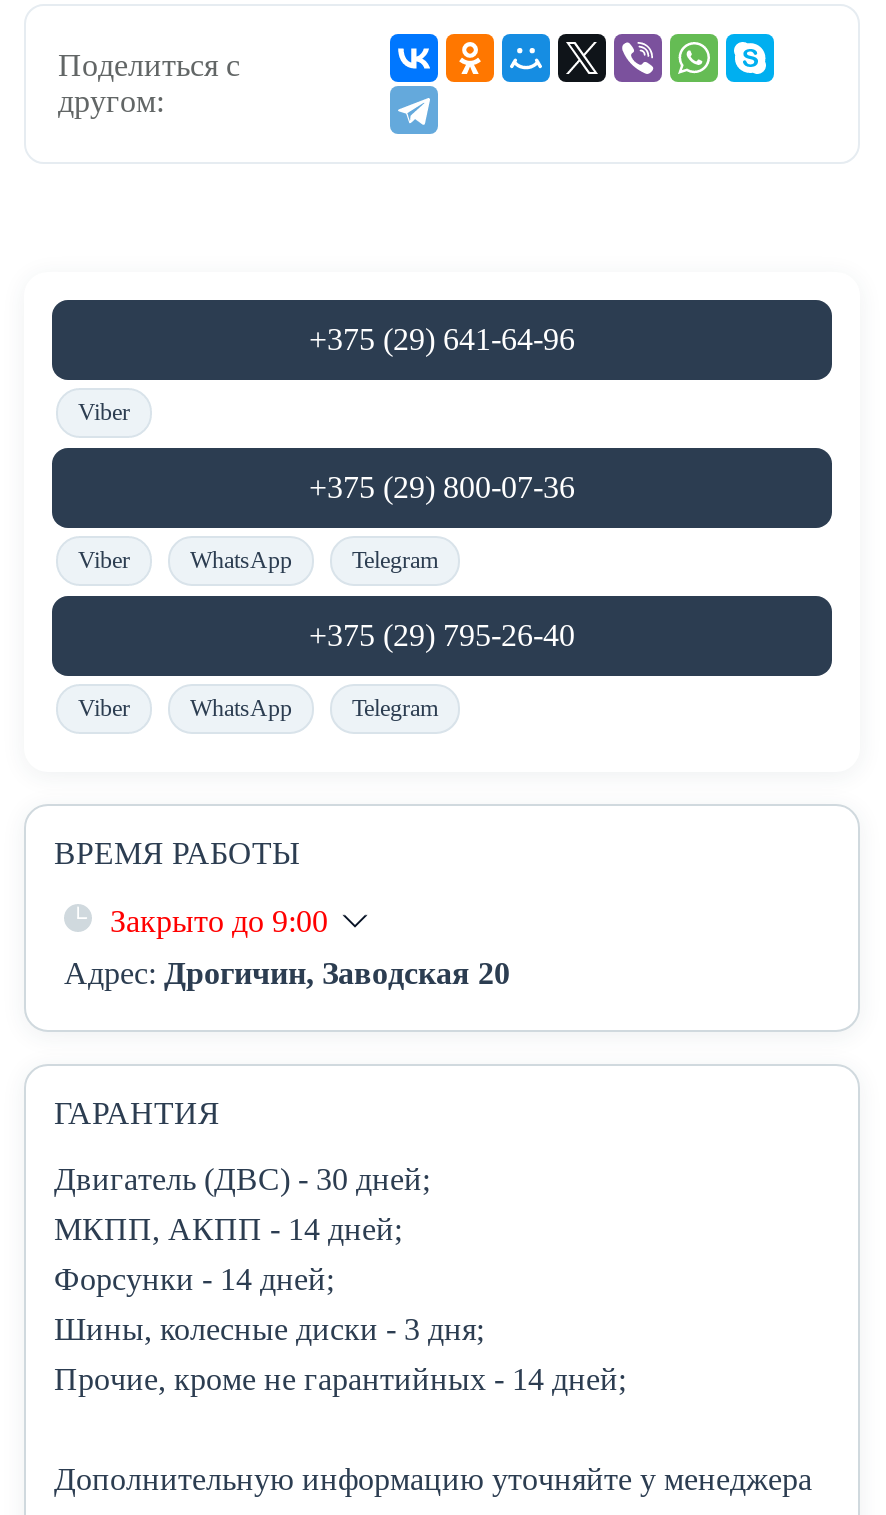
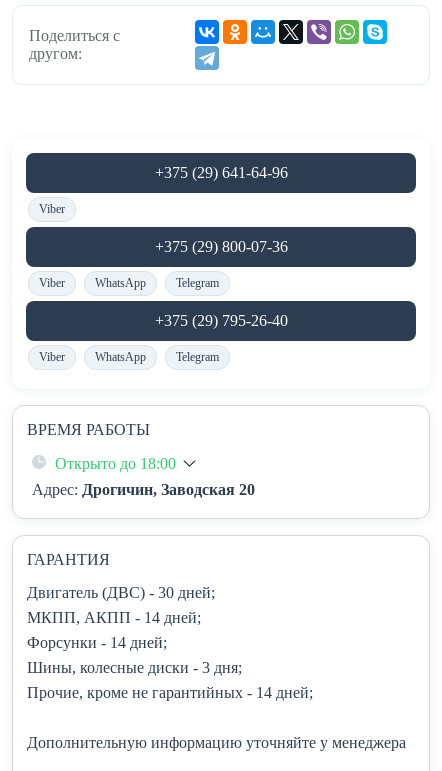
[110,904,328,938] Закрыто до 9:00 -> [55,455,176,472] Открыто до 18:00

